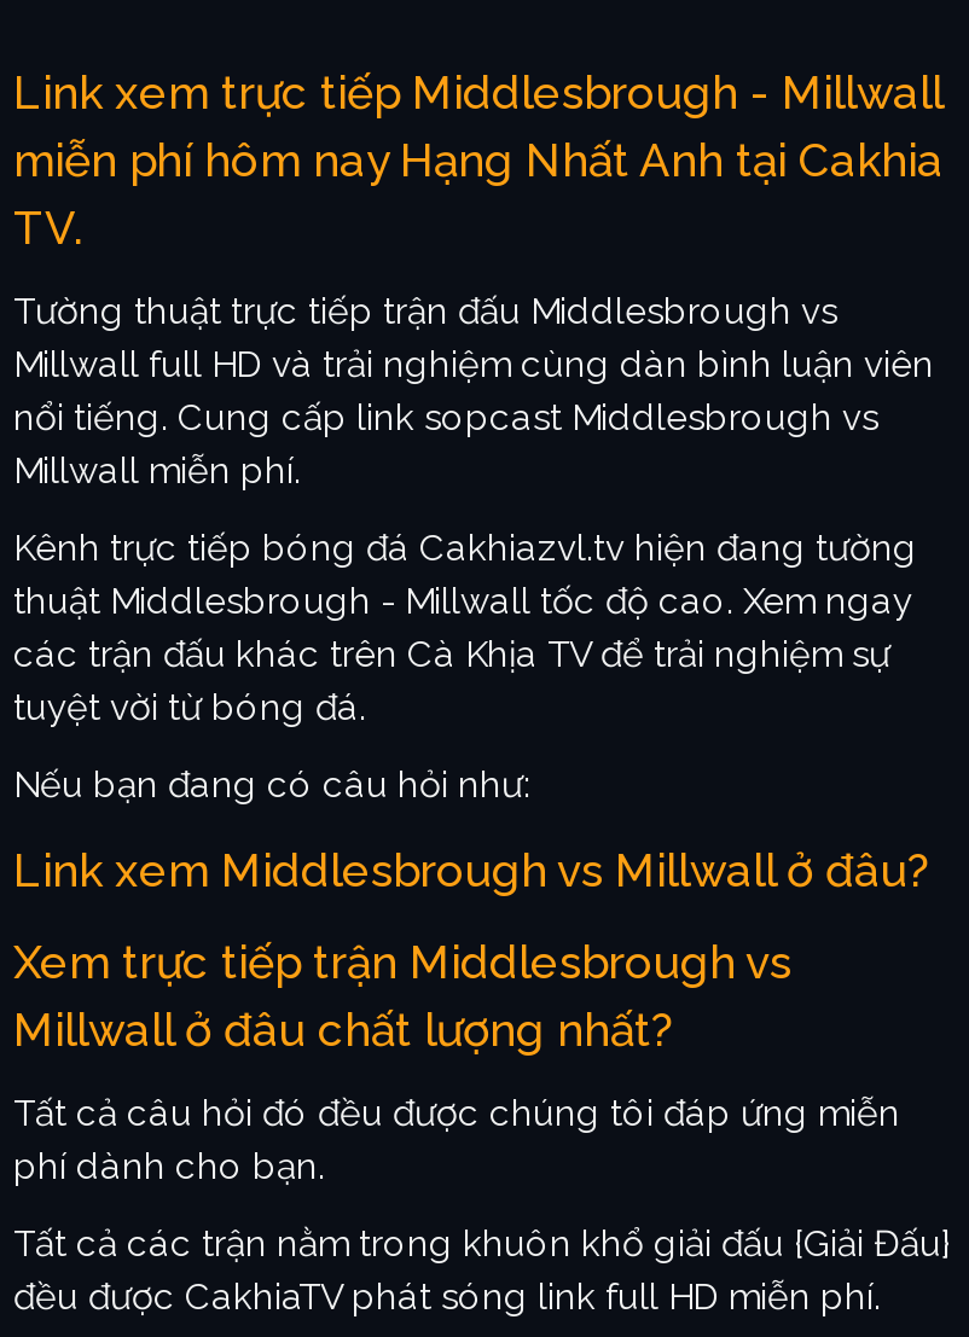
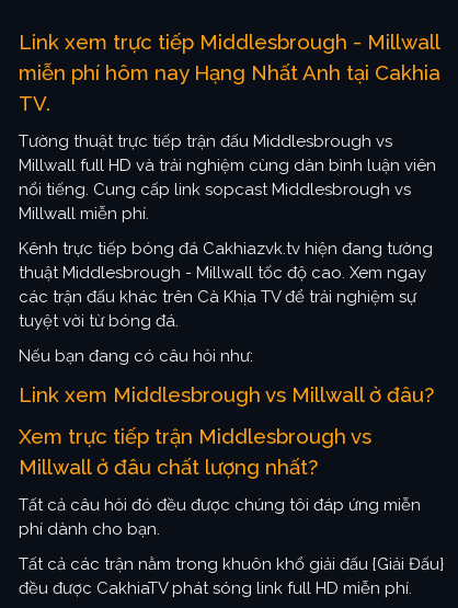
[13,526,917,570] Kênh trực tiếp bóng đá Cakhiazvl.tv hiện đang tường -> [19,239,433,258] Kênh trực tiếp bóng đá Cakhiazvk.tv hiện đang tường

